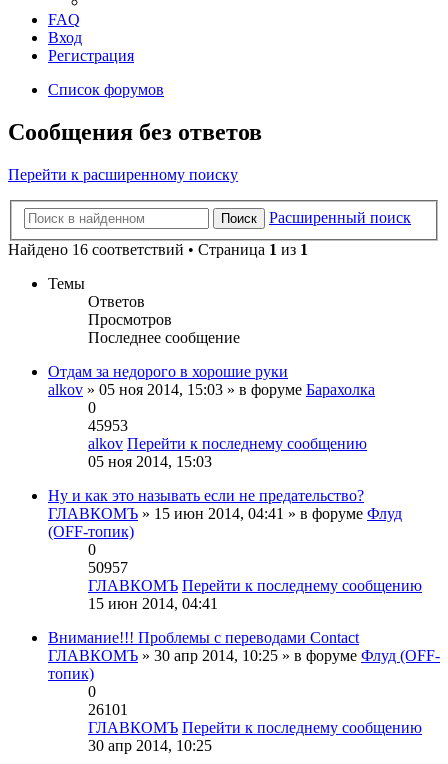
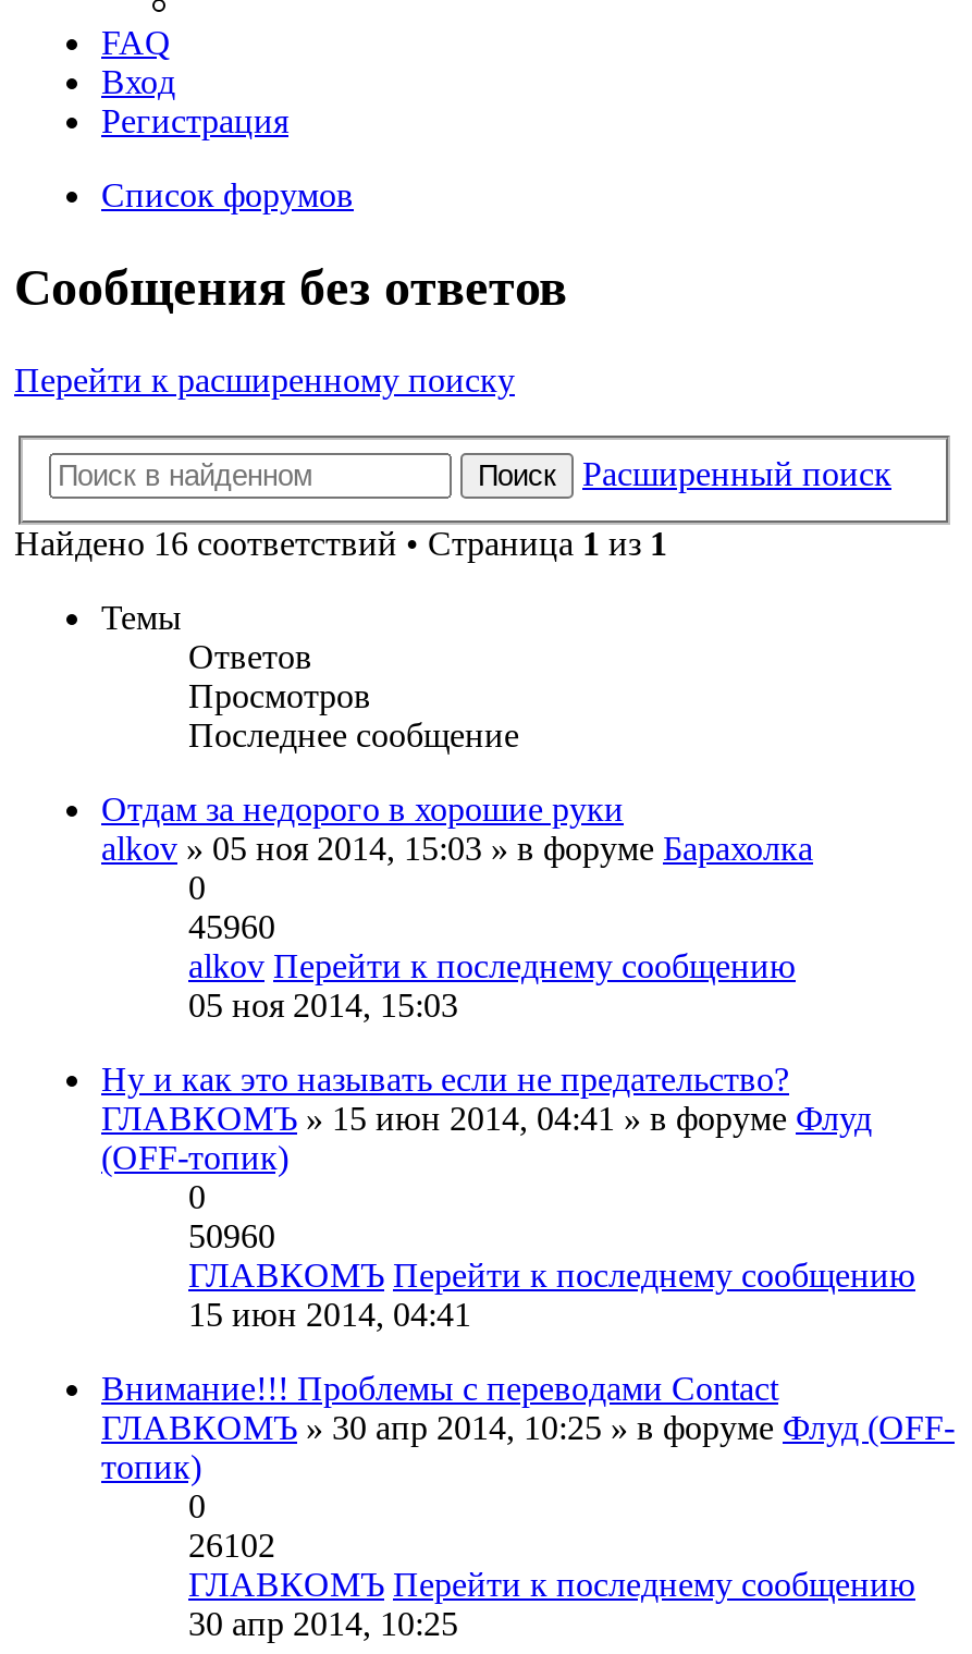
[88,417,128,434] 45953 -> [188,908,275,945] 45960
[88,559,128,576] 50957 -> [188,1217,275,1254] 50960
[88,701,128,718] 26101 -> [188,1526,275,1563] 26102

